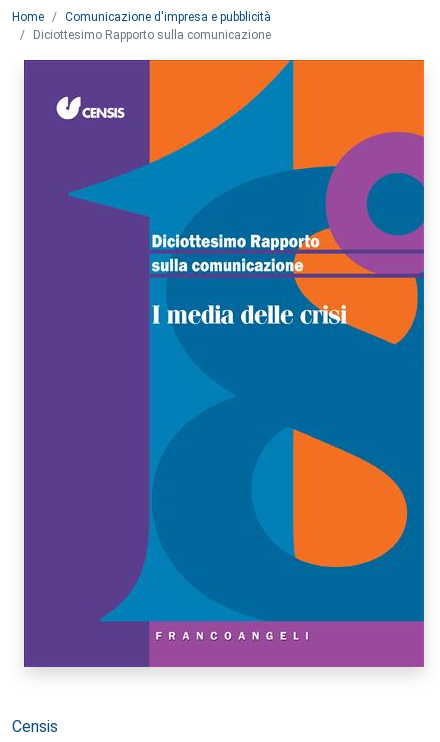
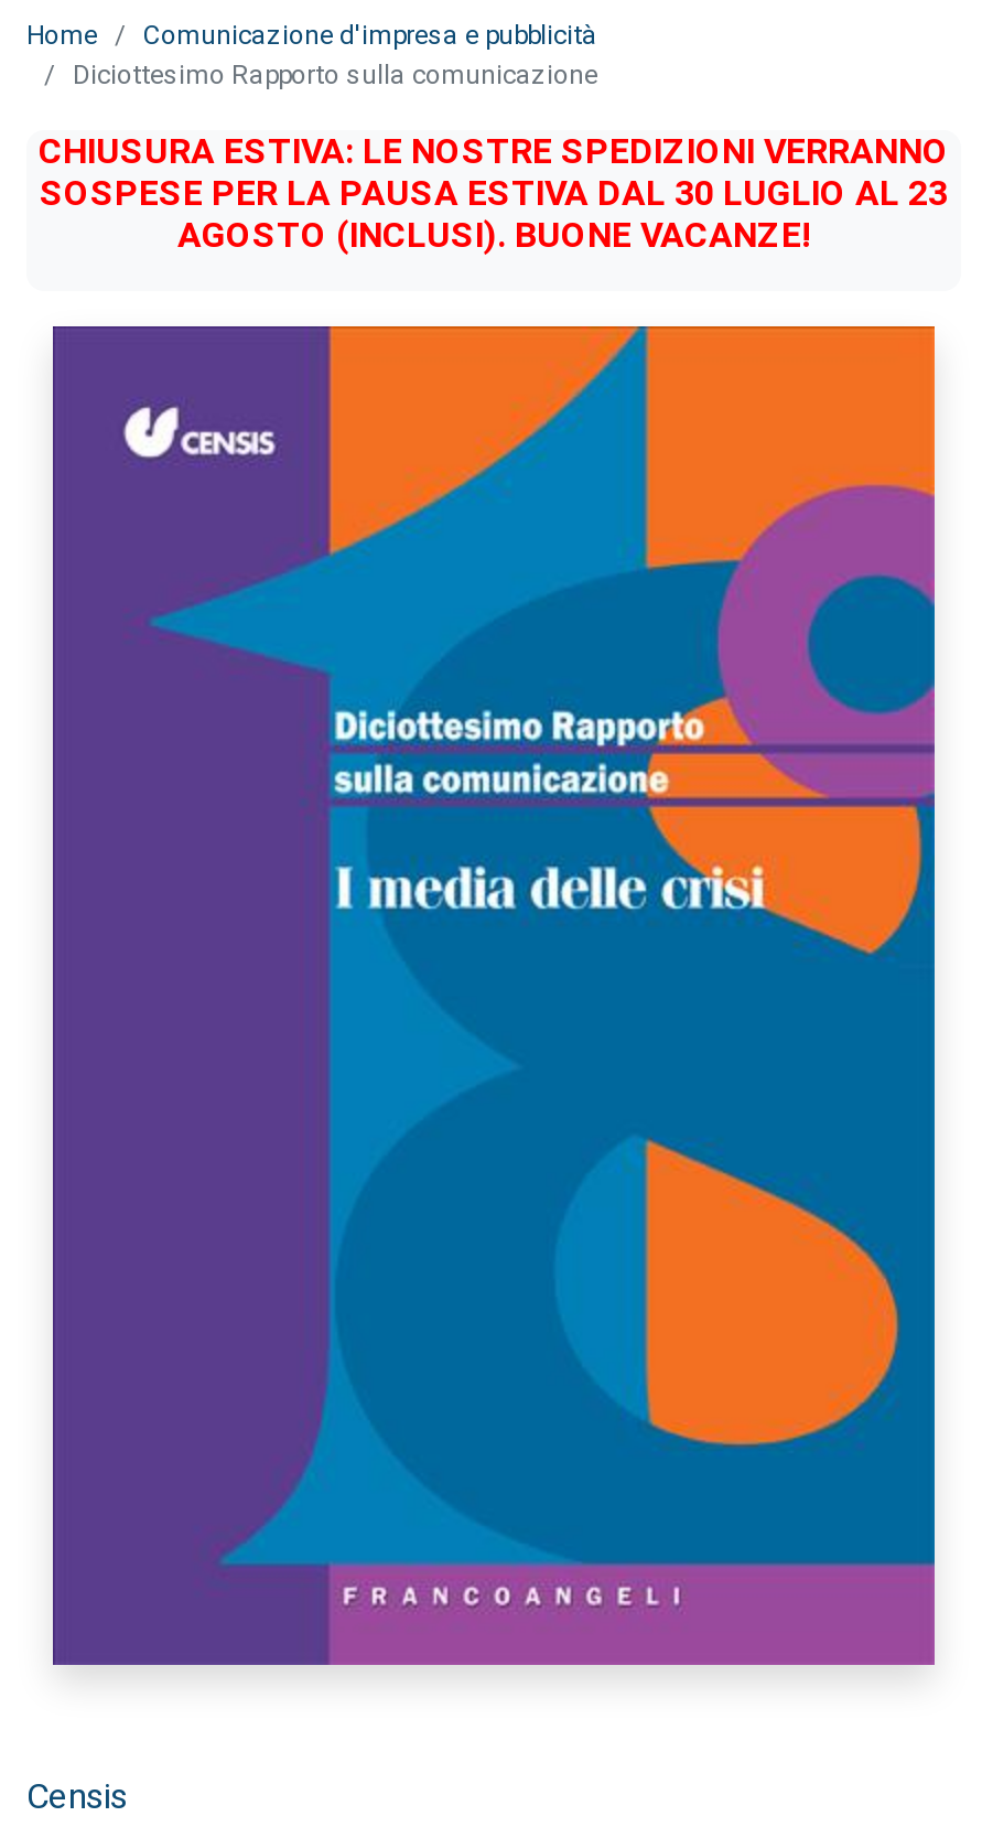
none -> [39,130,949,256] CHIUSURA ESTIVA: LE NOSTRE SPEDIZIONI VERRANNO | SOSPESE PER LA PAUSA ESTIVA DAL 30 LUGLIO AL 23 | AGOSTO (INCLUSI). BUONE VACANZE!

